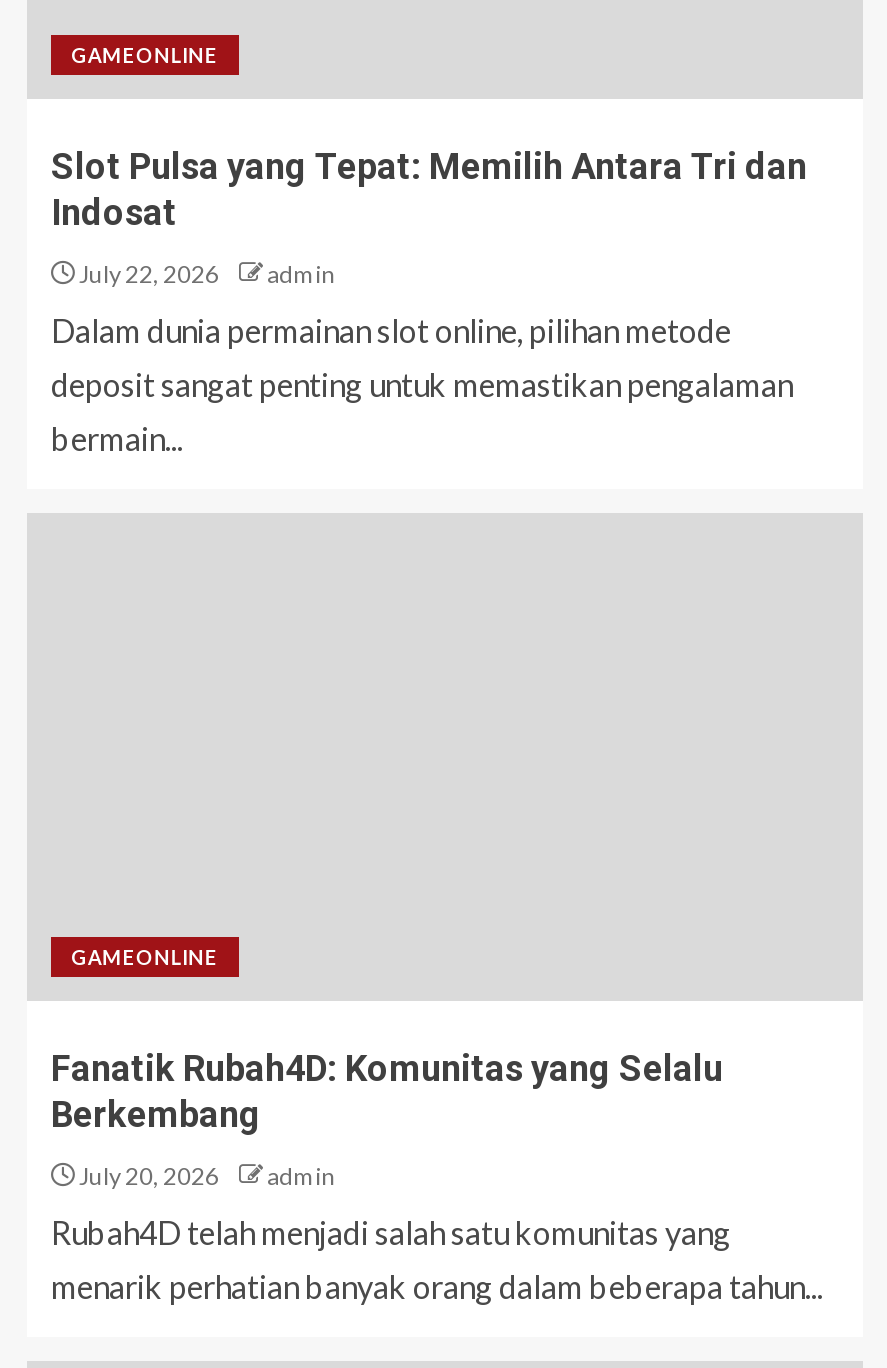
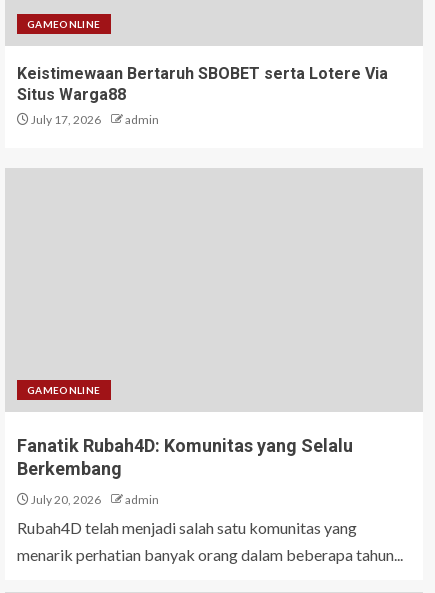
[51,145,807,289] Slot Pulsa yang Tepat: Memilih Antara Tri dan | Indosat | July 22, 2026 -> [17,64,388,127] Keistimewaan Bertaruh SBOBET serta Lotere Via | Situs Warga88 | July 17, 2026
[51,311,793,457] Dalam dunia permainan slot online, pilihan metode | deposit sangat penting untuk memastikan pengalaman | bermain... -> none

